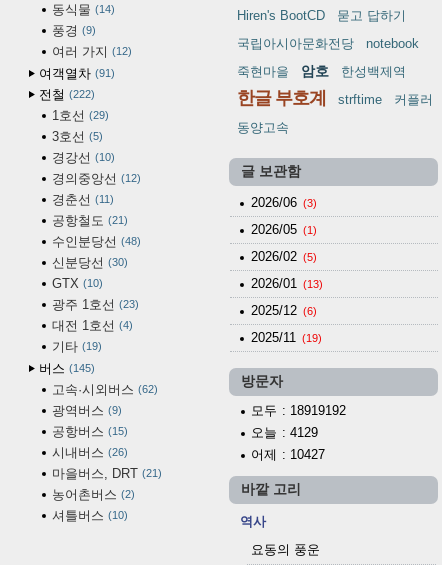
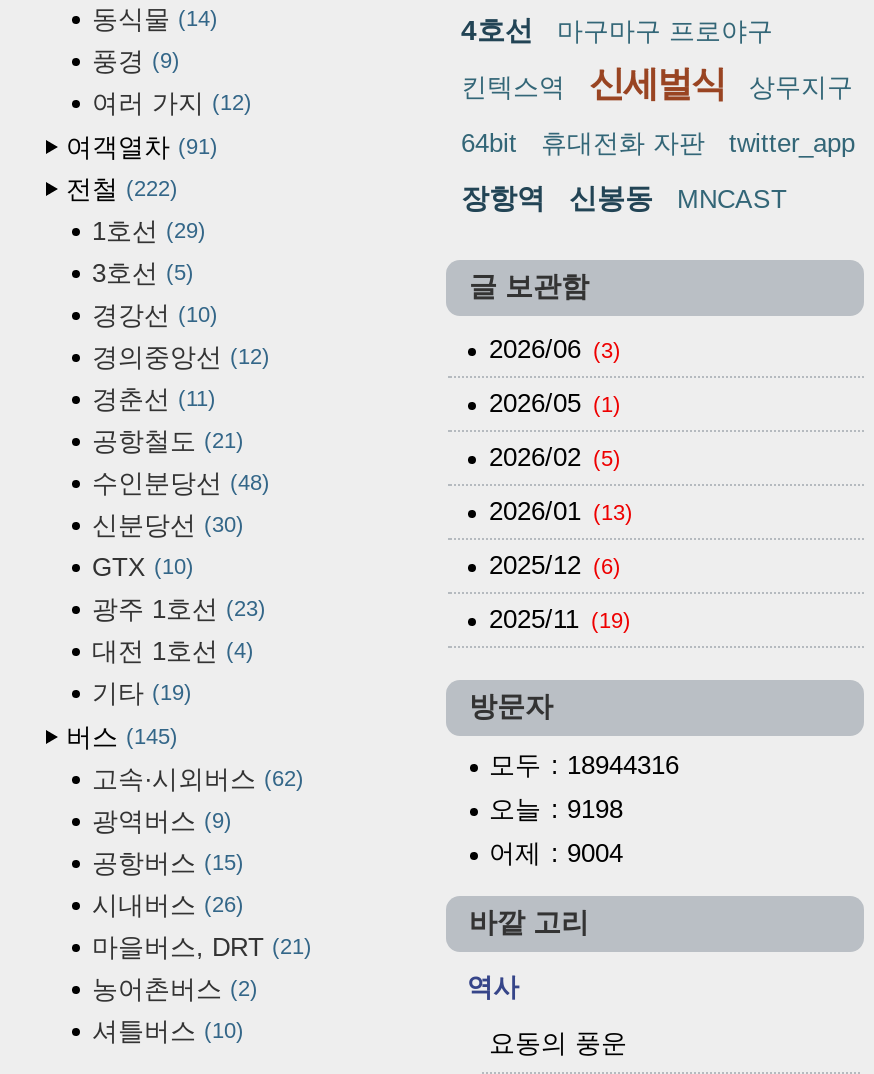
[236,8,405,23] Hiren's BootCD | 묻고 답하기 -> [461,14,773,46] 4호선 | 마구마구 프로야구
[236,36,418,51] 국립아시아문화전당 | notebook -> [461,64,853,104] 킨텍스역 | 신세벌식 | 상무지구
[236,63,432,108] 죽현마을 | 암호 | 한성백제역 | 한글 부호계 | strftime | 커플러 -> [461,128,855,158] 64bit | 휴대전화 자판 | twitter_app
[236,120,288,135] 동양고속 -> [461,182,787,214] 장항역 | 신봉동 | MNCAST
[250,403,345,418] 모두 : 18919192 -> [489,750,679,780] 모두 : 18944316
[250,425,317,440] 오늘 : 4129 -> [489,794,623,824] 오늘 : 9198
[250,447,324,462] 어제 : 10427 -> [489,838,623,868] 어제 : 9004

